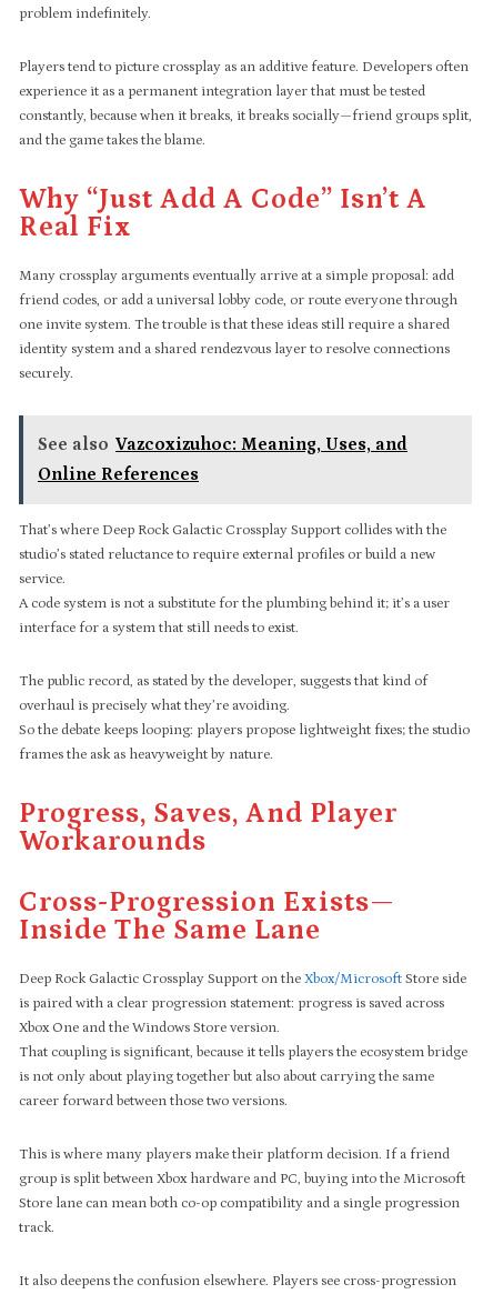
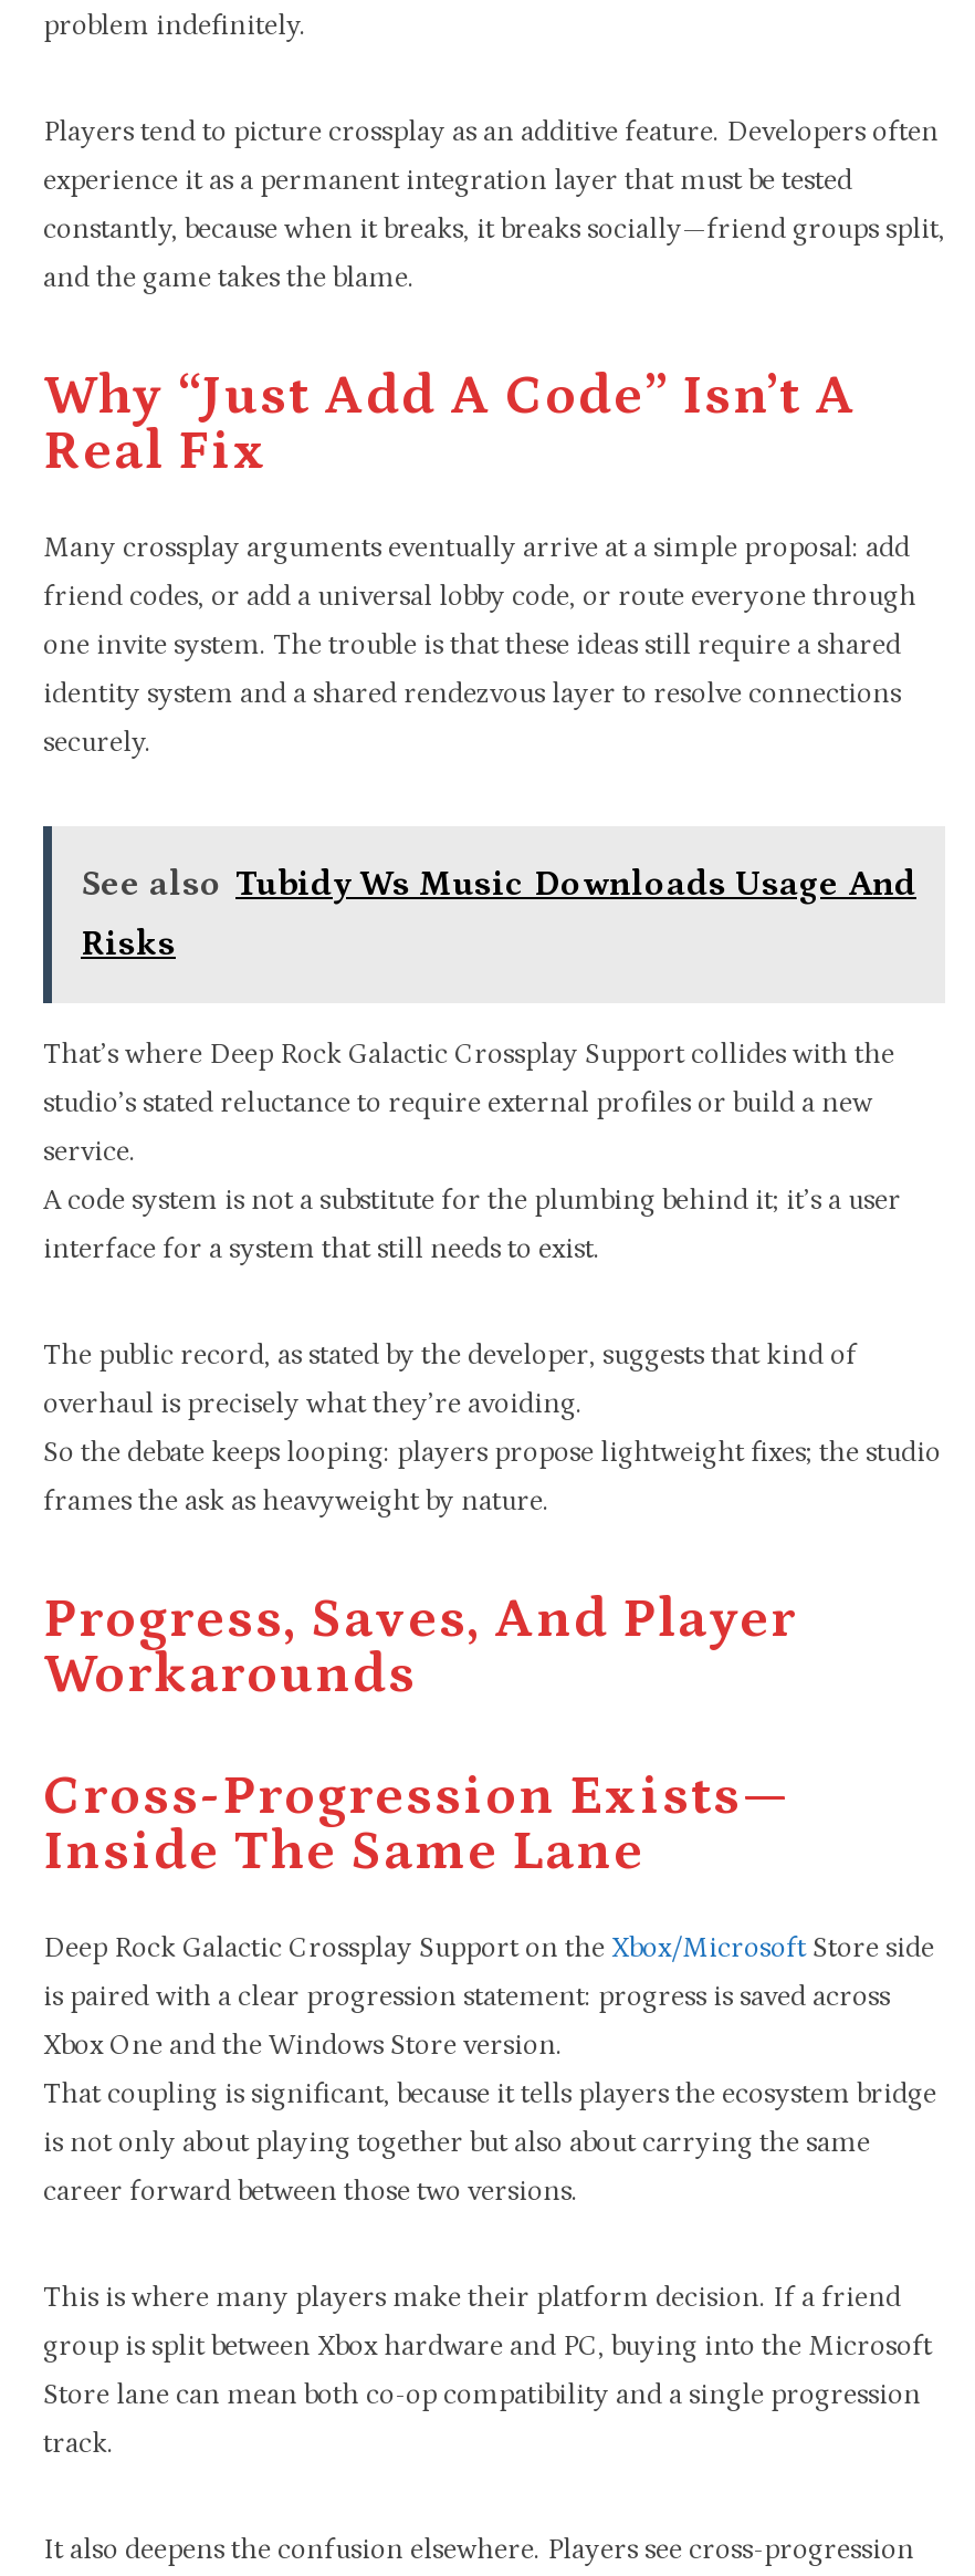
[38,434,407,454] See also Vazcoxizuhoc: Meaning, Uses, and -> [81,863,916,903] See also Tubidy Ws Music Downloads Usage And
[38,464,199,484] Online References -> [81,923,176,963] Risks

